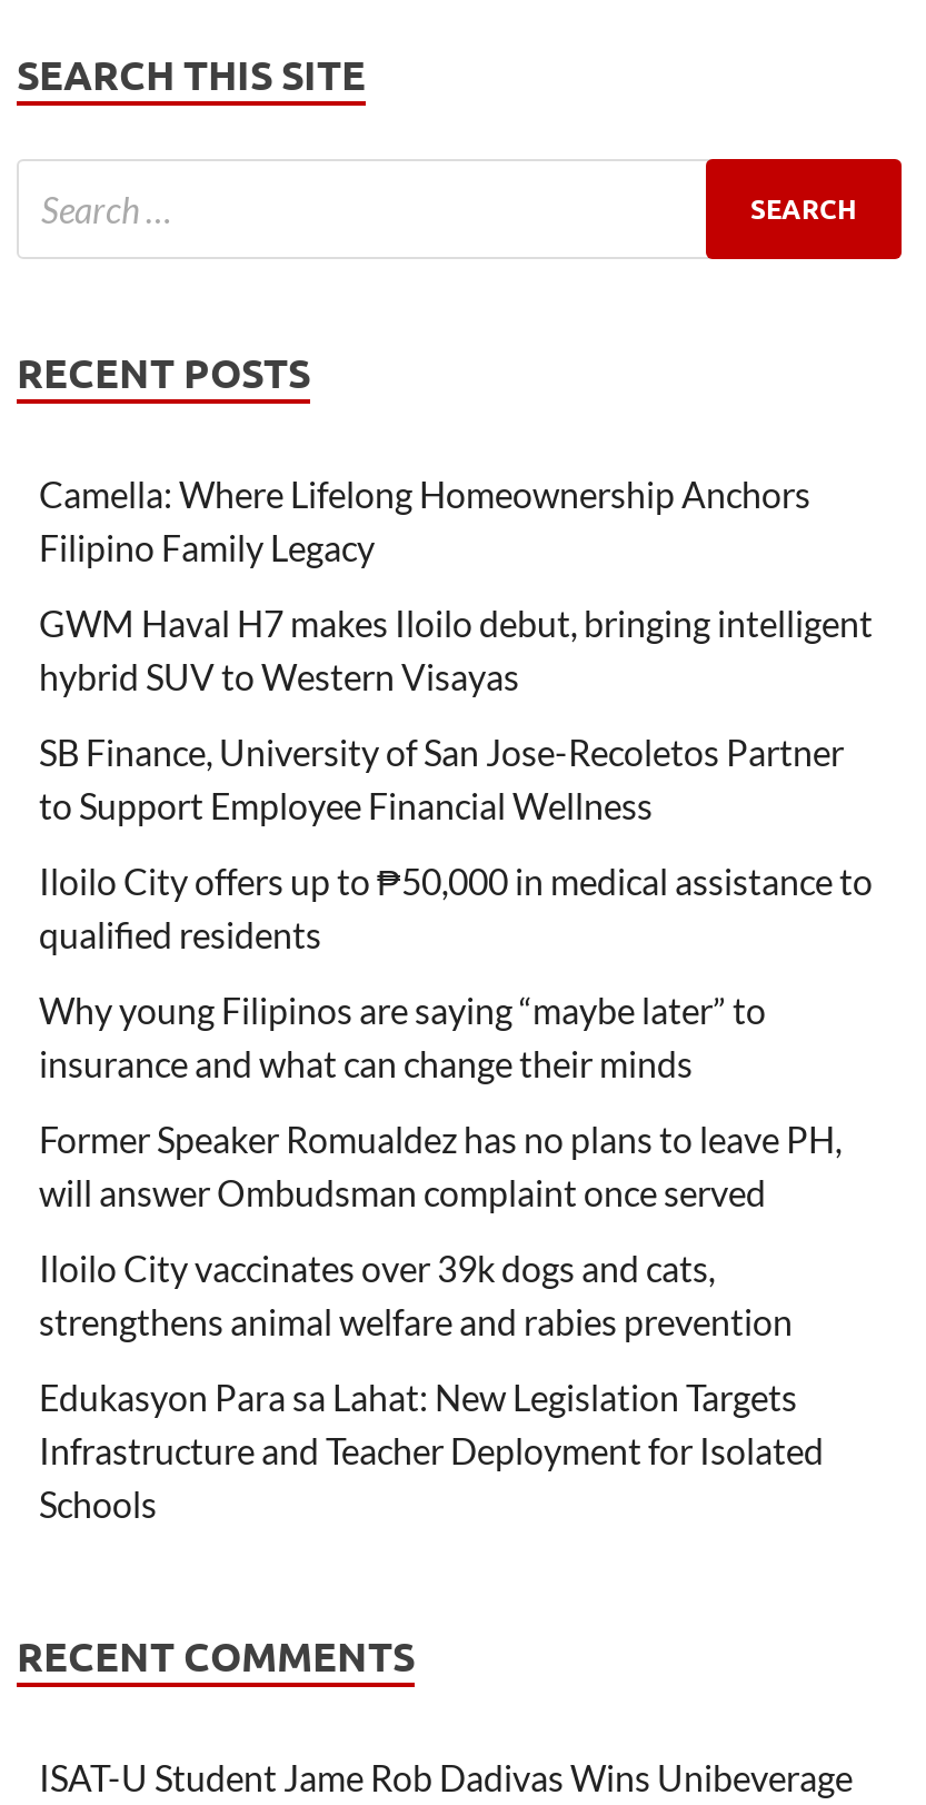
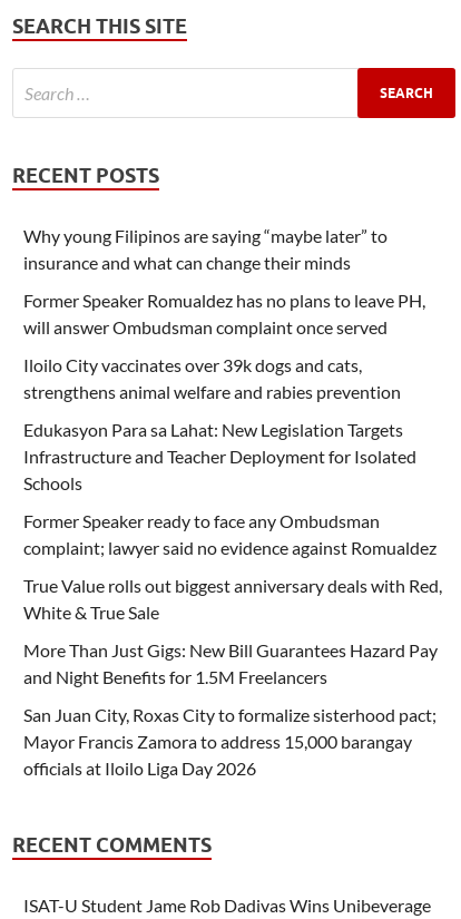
[39,473,873,956] Camella: Where Lifelong Homeownership Anchors | Filipino Family Legacy | GWM Haval H7 makes Iloilo debut, bringing intelligent | hybrid SUV to Western Visayas | SB Finance, University of San Jose-Recoletos Partner | to Support Employee Financial Wellness | Iloilo City offers up to ₱50,000 in medical assistance to | qualified residents -> none
moved [39,989,842,1525] -> [23,225,425,494]: Why young Filipinos are saying “maybe later” to | insurance and what can change their minds | Former Speaker Romualdez has no plans to leave PH, | ... | Infrastructure and Teacher Deployment for Isolated | Schools
none -> [23,511,442,779] Former Speaker ready to face any Ombudsman | complaint; lawyer said no evidence against Romualdez | True Value rolls out biggest anniversary deals with Red, | White & True Sale | More Than Just Gigs: New Bill Guarantees Hazard Pay | and Night Benefits for 1.5M Freelancers | San Juan City, Roxas City to formalize sisterhood pact; | Mayor Francis Zamora to address 15,000 barangay | officials at Iloilo Liga Day 2026

